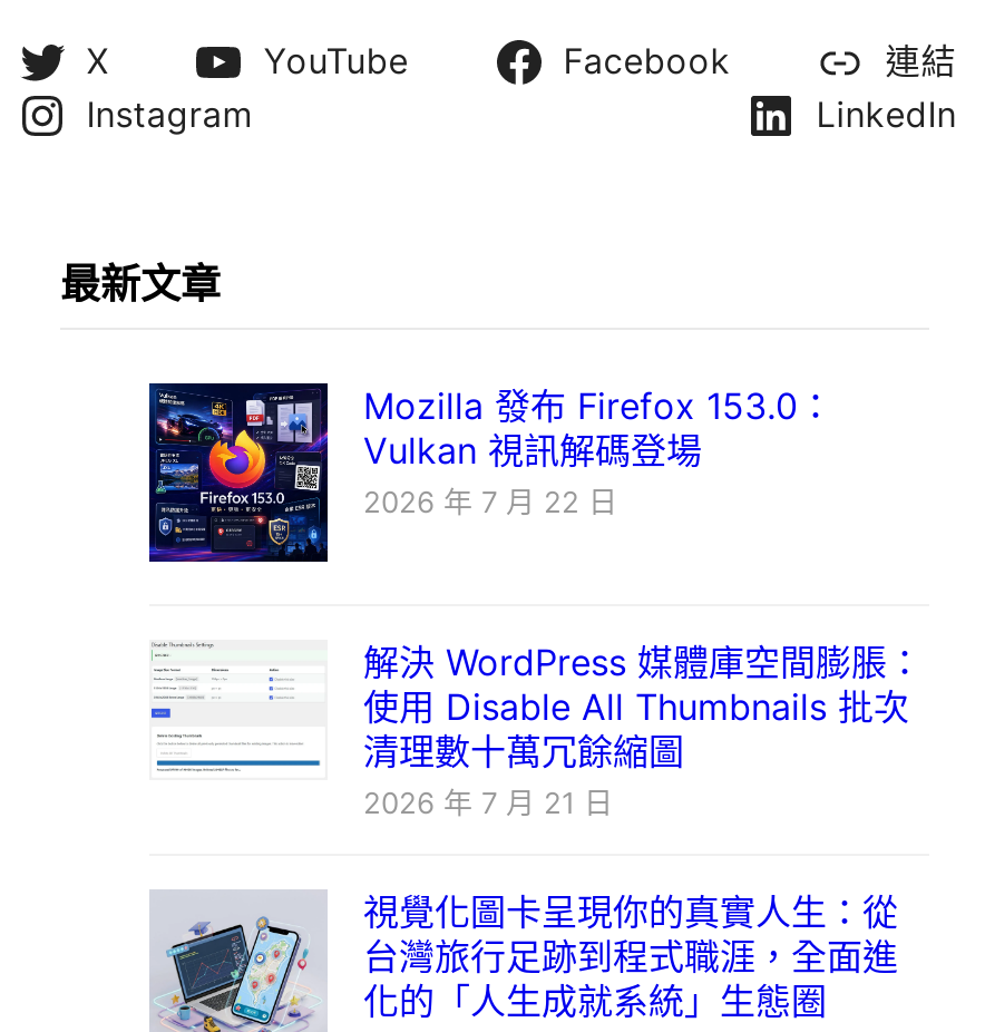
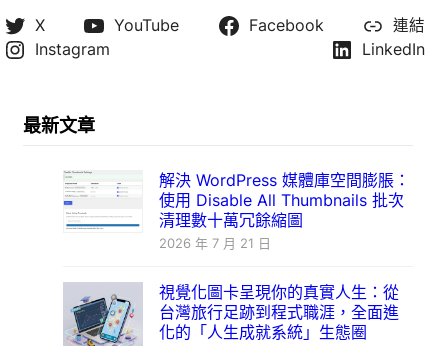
[147,381,833,564] [image] | Mozilla 發布 Firefox 153.0： | Vulkan 視訊解碼登場 | 2026 年 7 月 22 日 -> none

